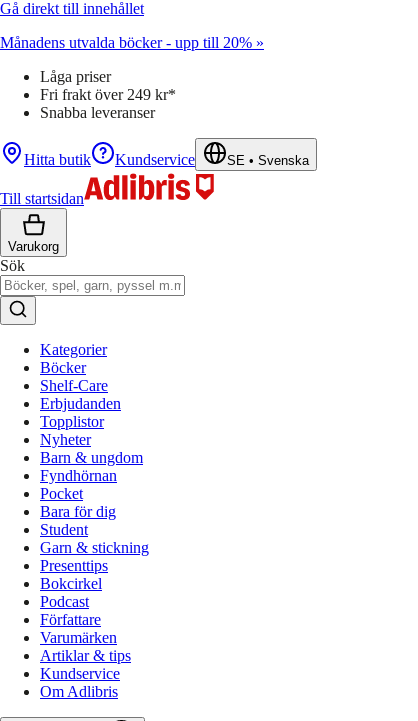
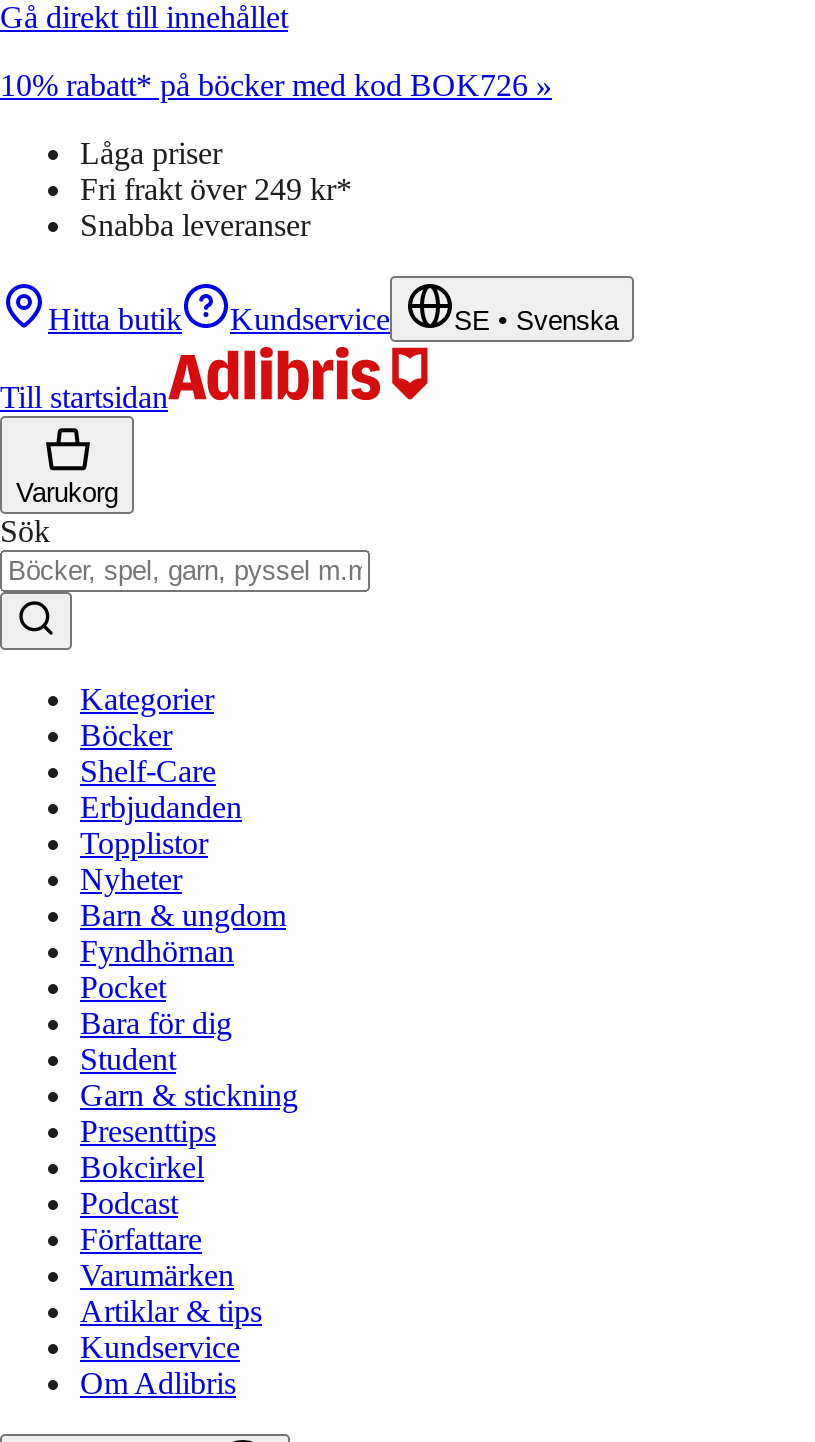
[0,34,264,51] Månadens utvalda böcker - upp till 20% » -> [0,68,552,102] 10% rabatt* på böcker med kod BOK726 »

